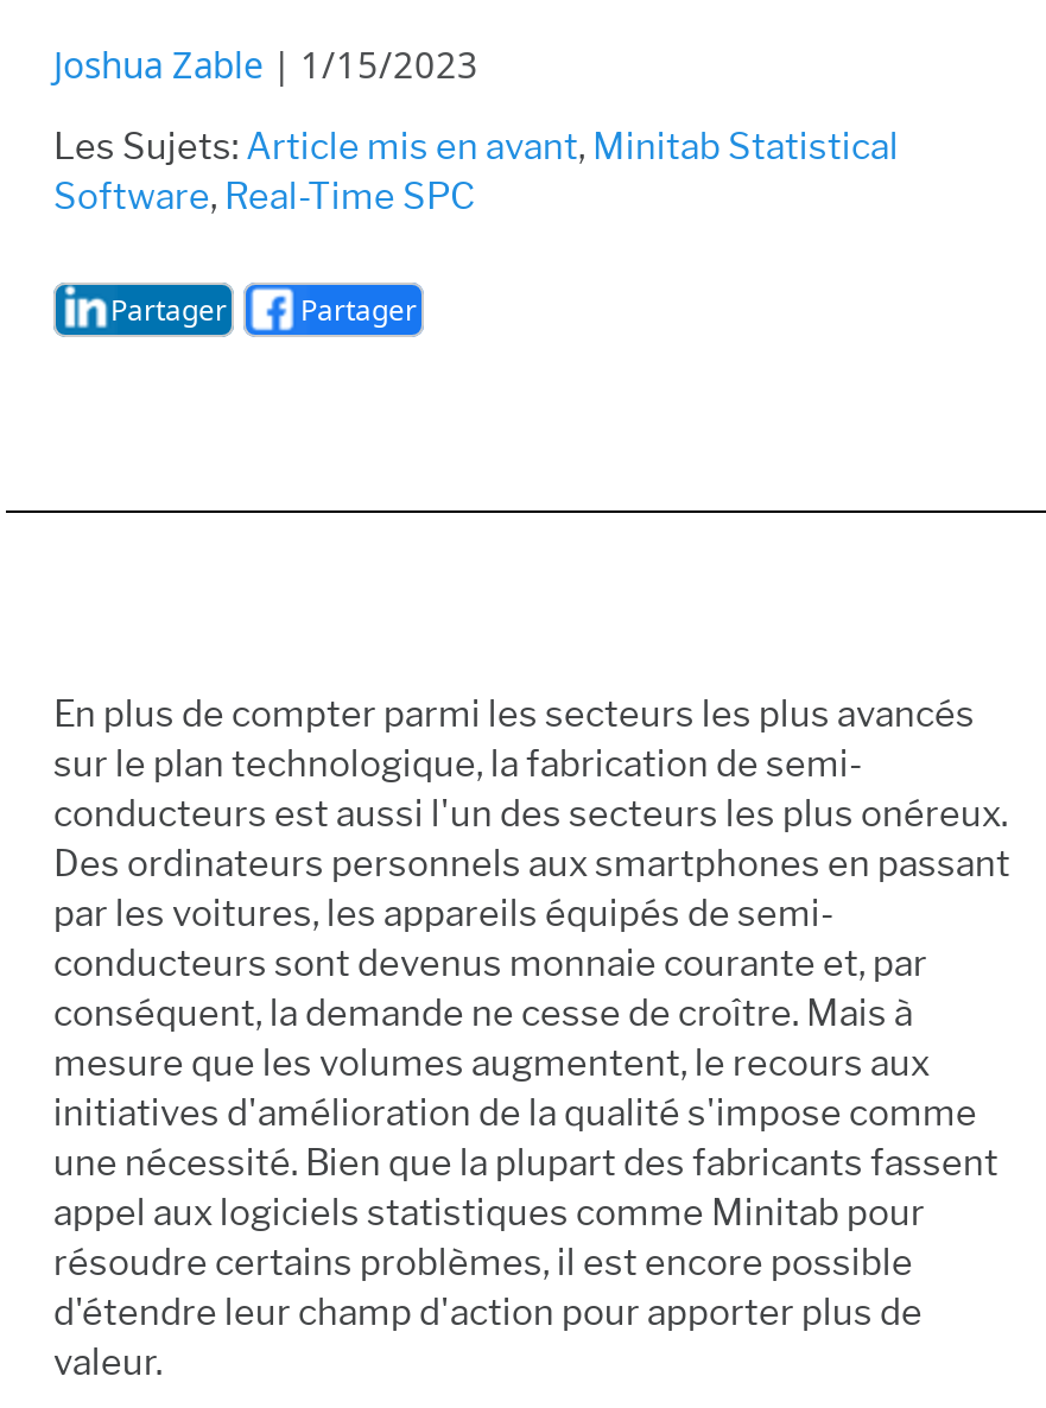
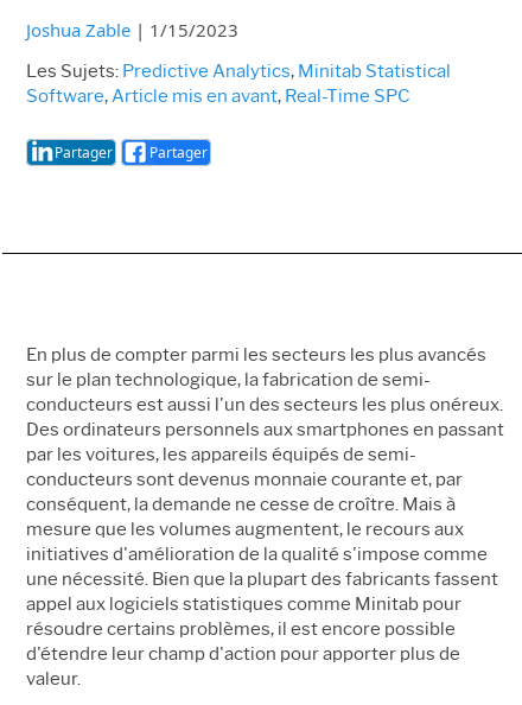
[53,125,899,217] Les Sujets: Article mis en avant, Minitab Statistical | Software, Real-Time SPC -> [26,60,451,106] Les Sujets: Predictive Analytics, Minitab Statistical | Software, Article mis en avant, Real-Time SPC

